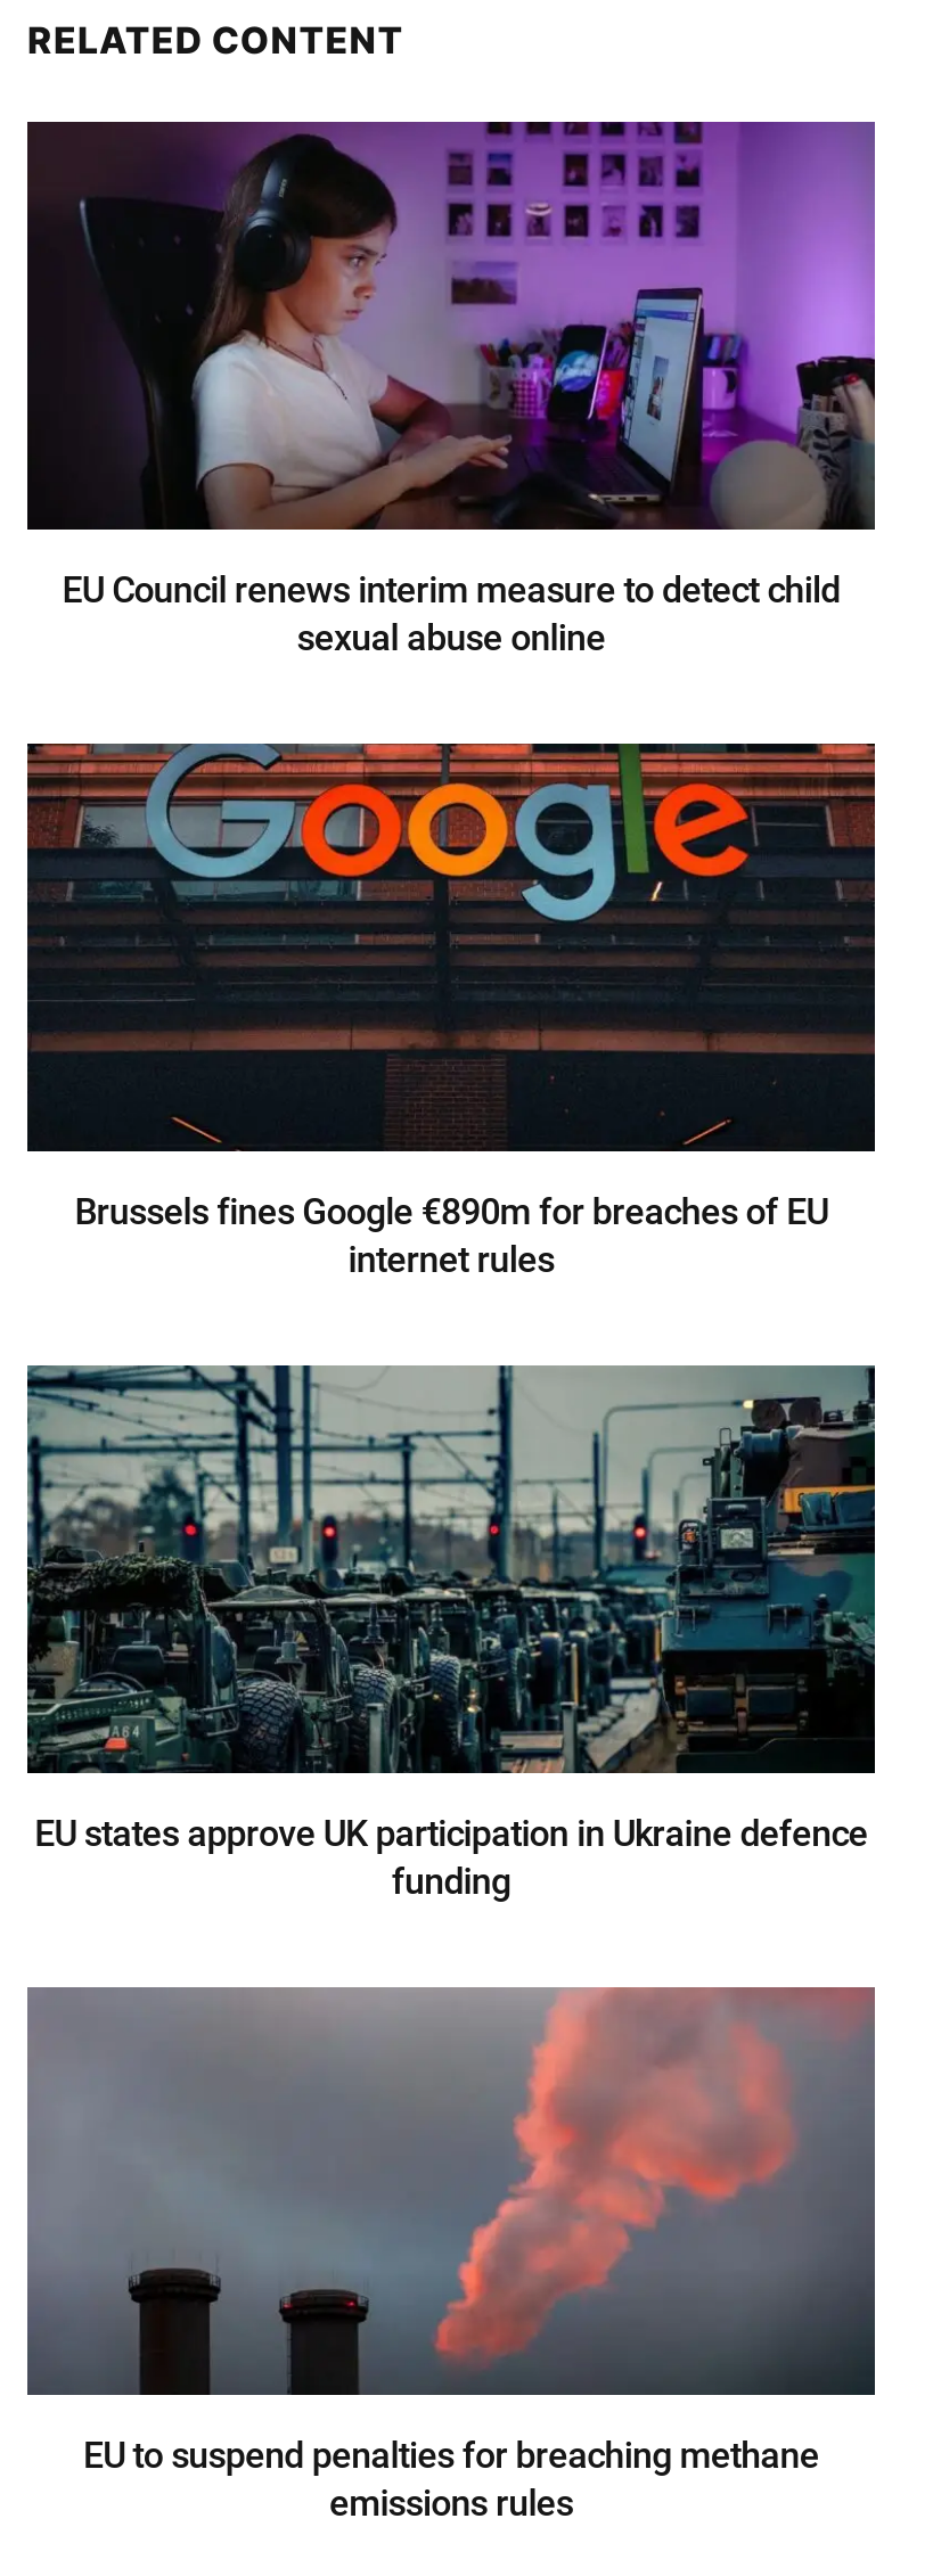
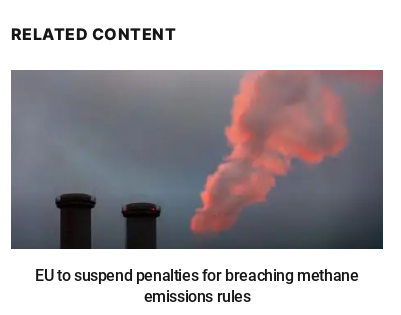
[25,120,877,658] [image] | EU Council renews interim measure to detect child | sexual abuse online -> none
[25,741,877,1280] [image] | Brussels fines Google €890m for breaches of EU | internet rules -> none
[25,1363,877,1902] [image] | EU states approve UK participation in Ukraine defence | funding -> none

